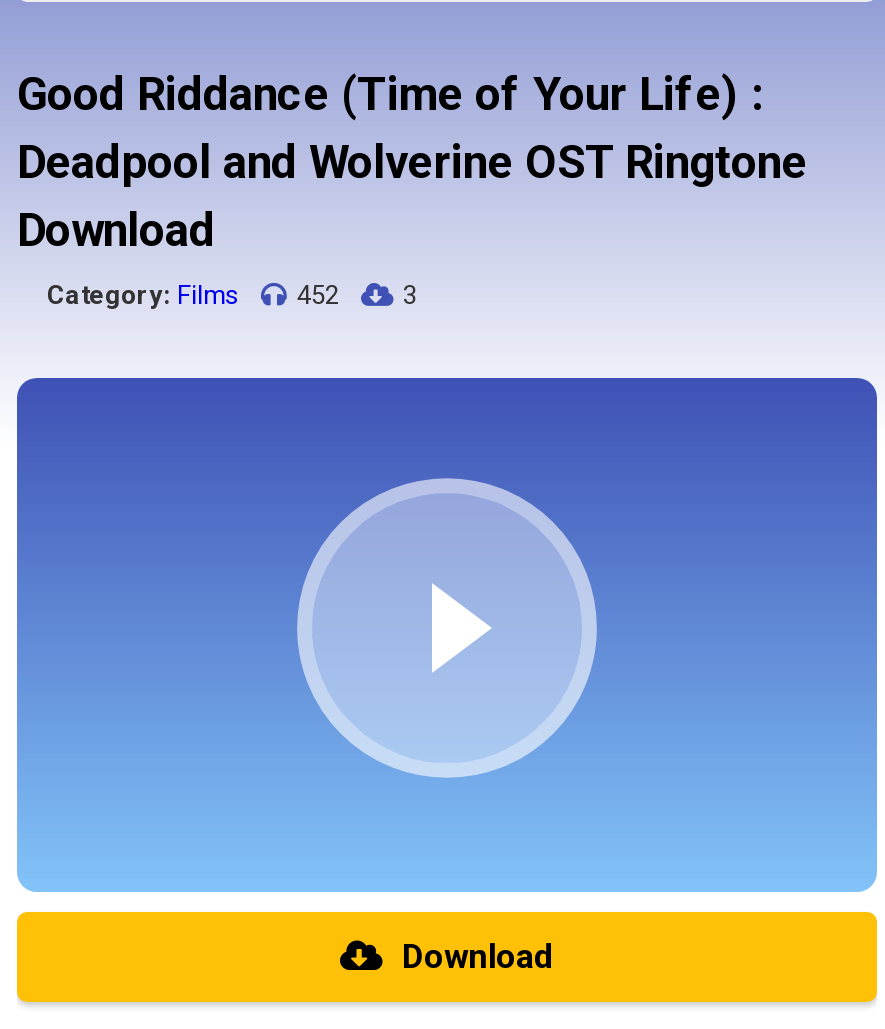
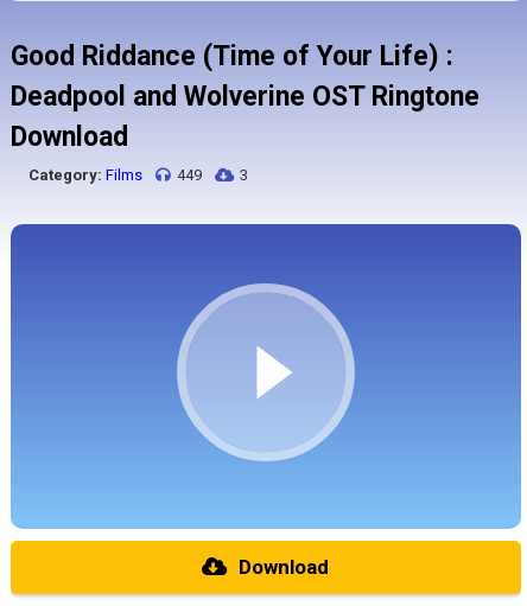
[47,280,339,310] Category: Films 452 -> [28,166,202,184] Category: Films 449

